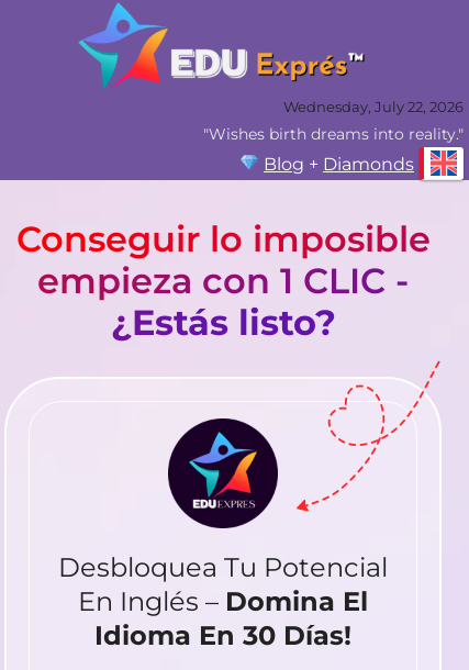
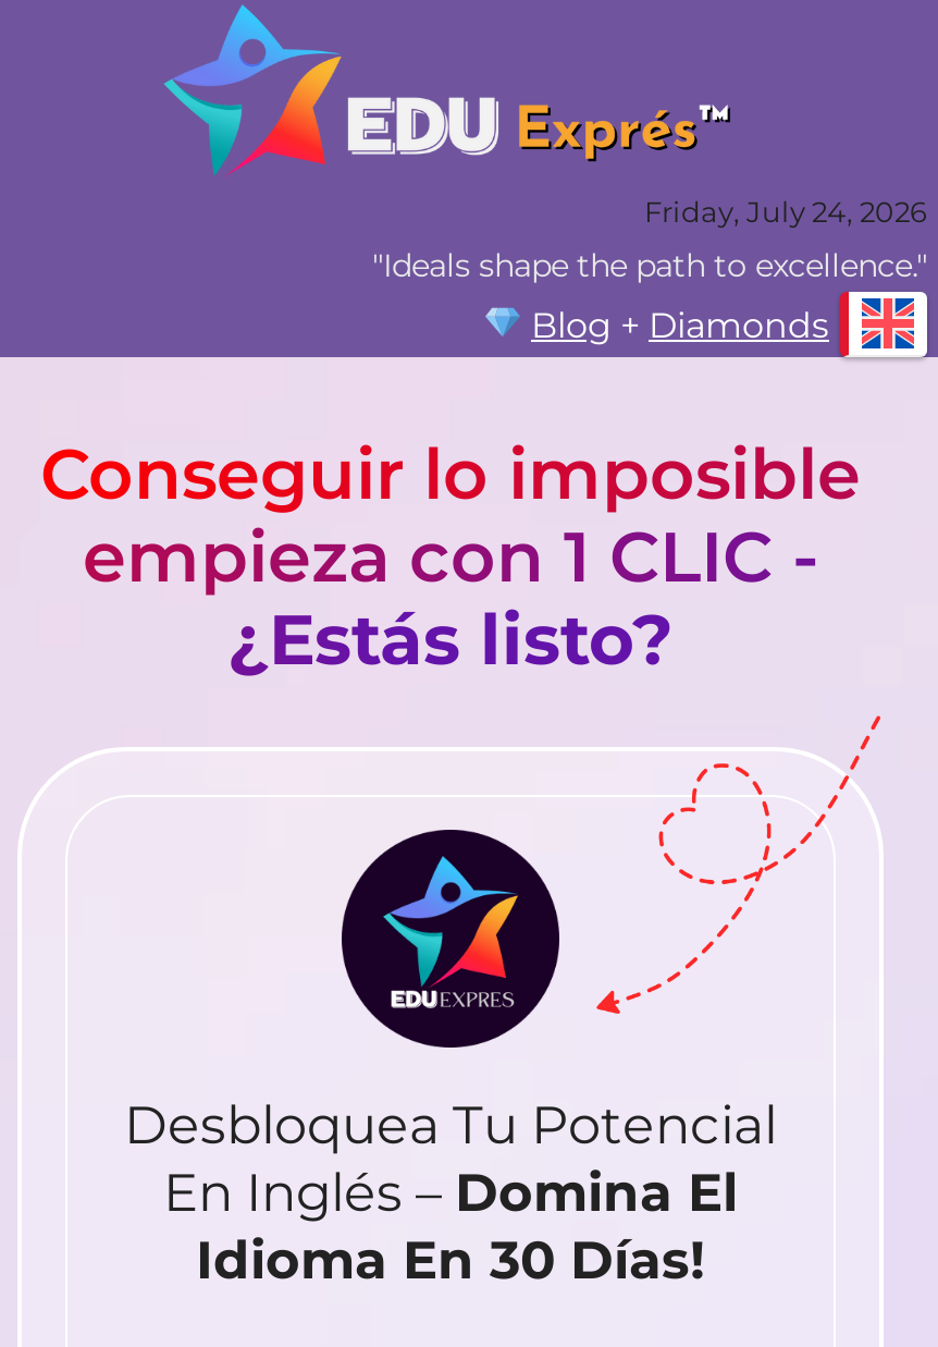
[203,99,464,144] Wednesday, July 22, 2026 | "Wishes birth dreams into reality." -> [372,197,927,286] Friday, July 24, 2026 | "Ideals shape the path to excellence."

